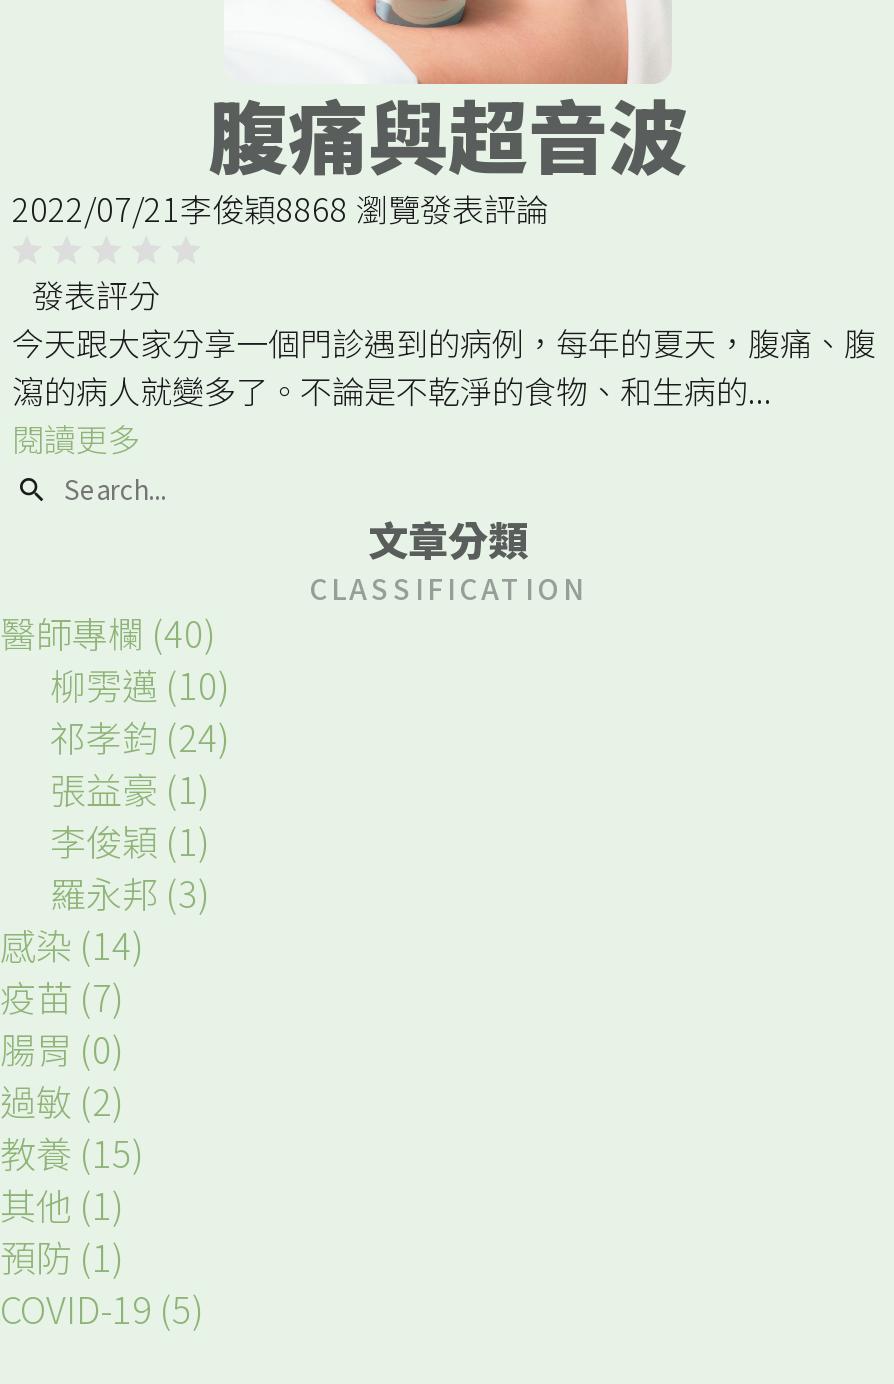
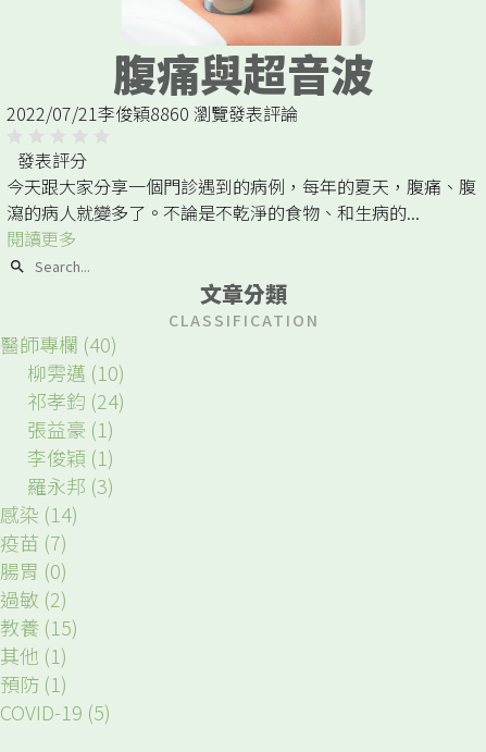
[12,185,548,233] 2022/07/21李俊穎8868 瀏覽發表評論 -> [7,101,298,127] 2022/07/21李俊穎8860 瀏覽發表評論

